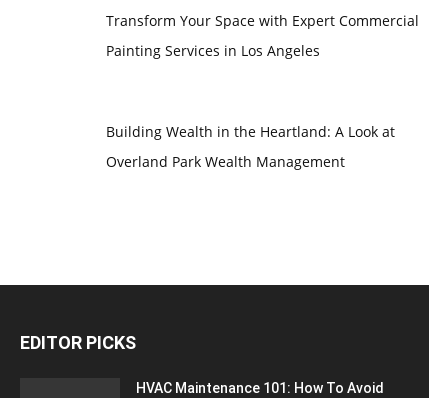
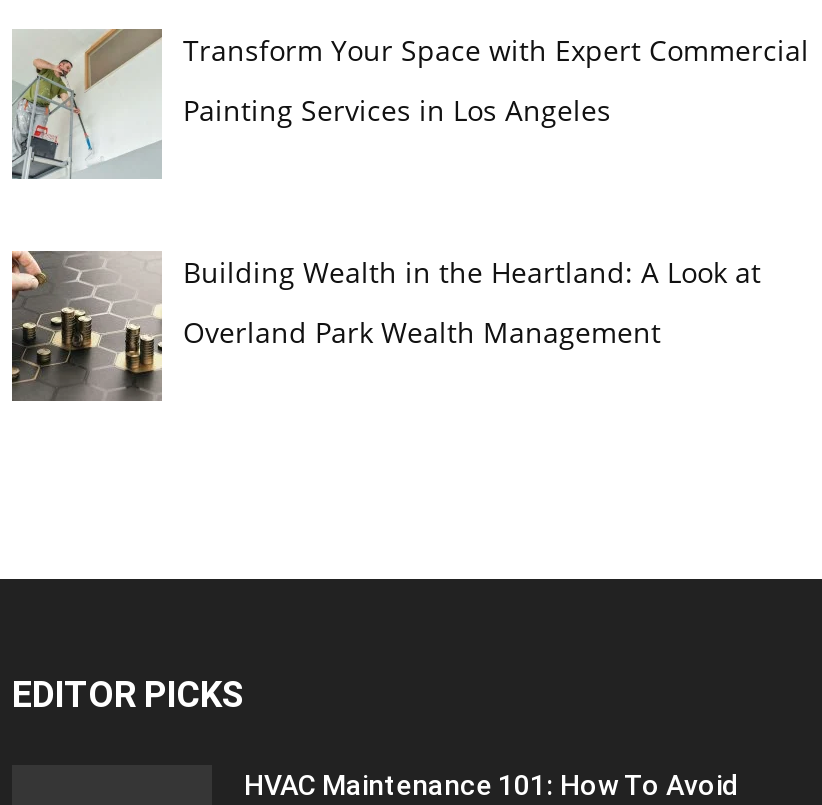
none -> [10,27,164,181] [image]
none -> [10,249,164,403] [image]

